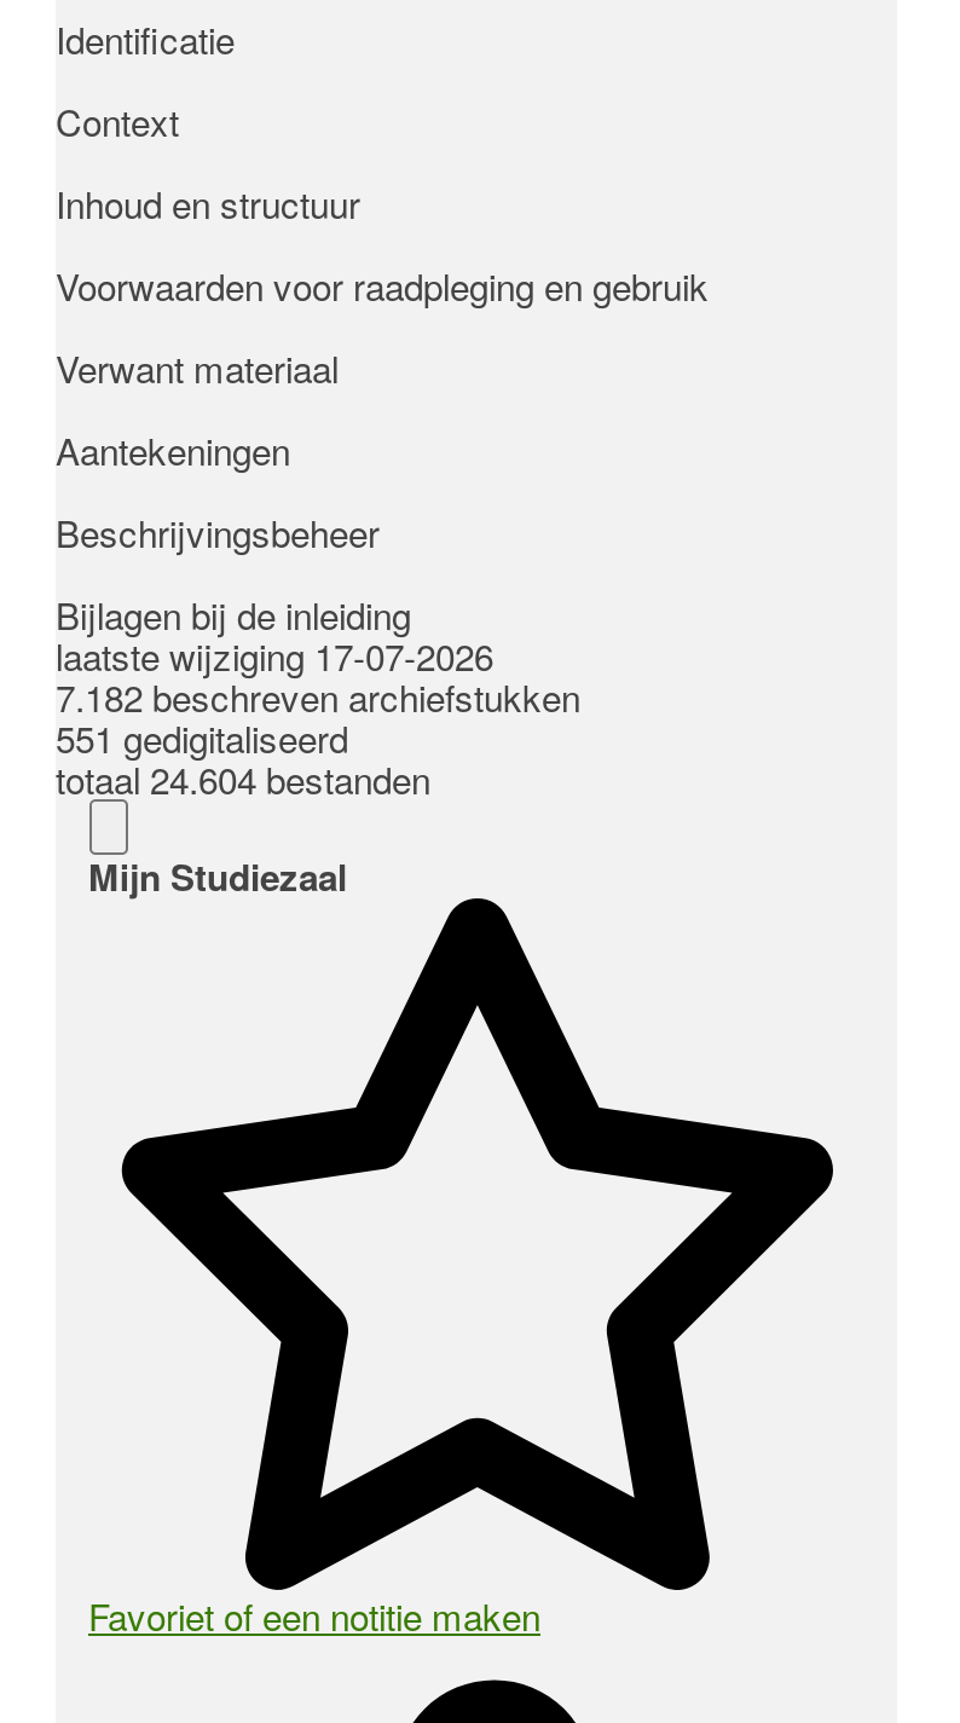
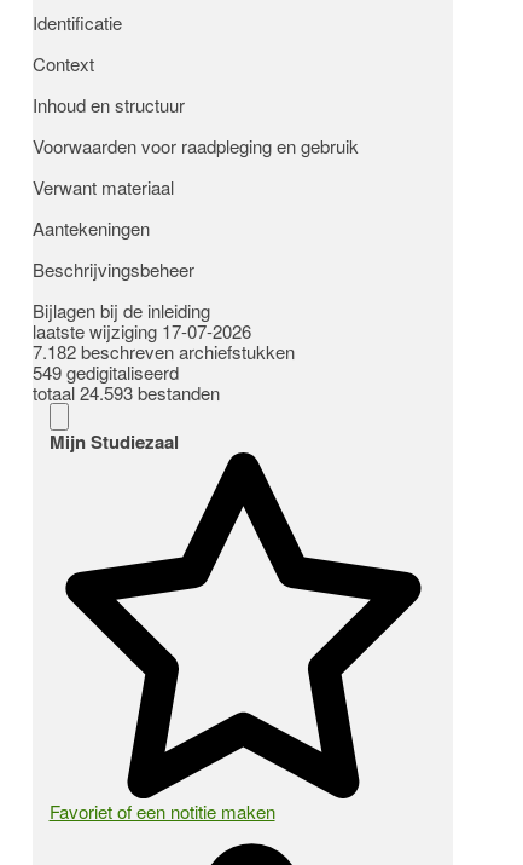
[56,713,348,764] 551 gedigitaliseerd -> [33,360,179,385] 549 gedigitaliseerd
[56,754,430,805] totaal 24.604 bestanden -> [33,380,220,406] totaal 24.593 bestanden

